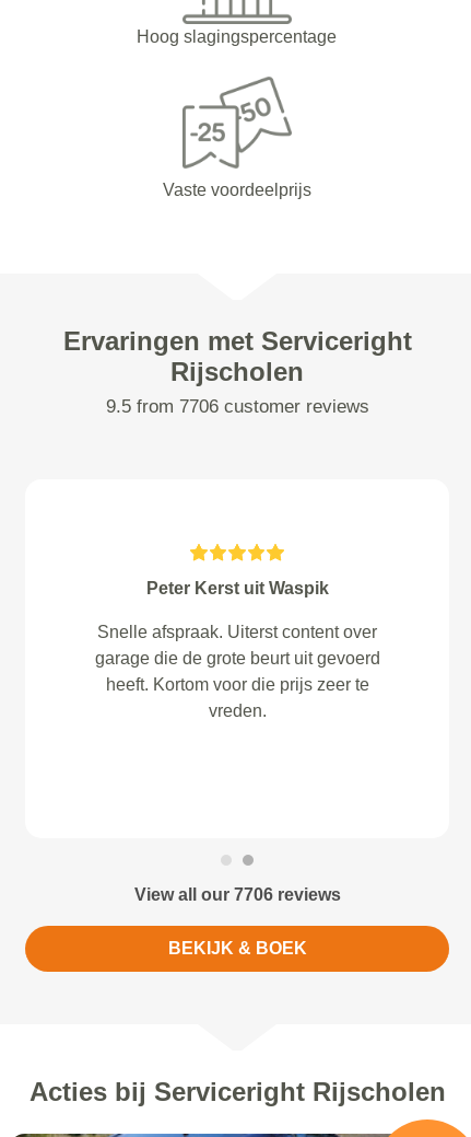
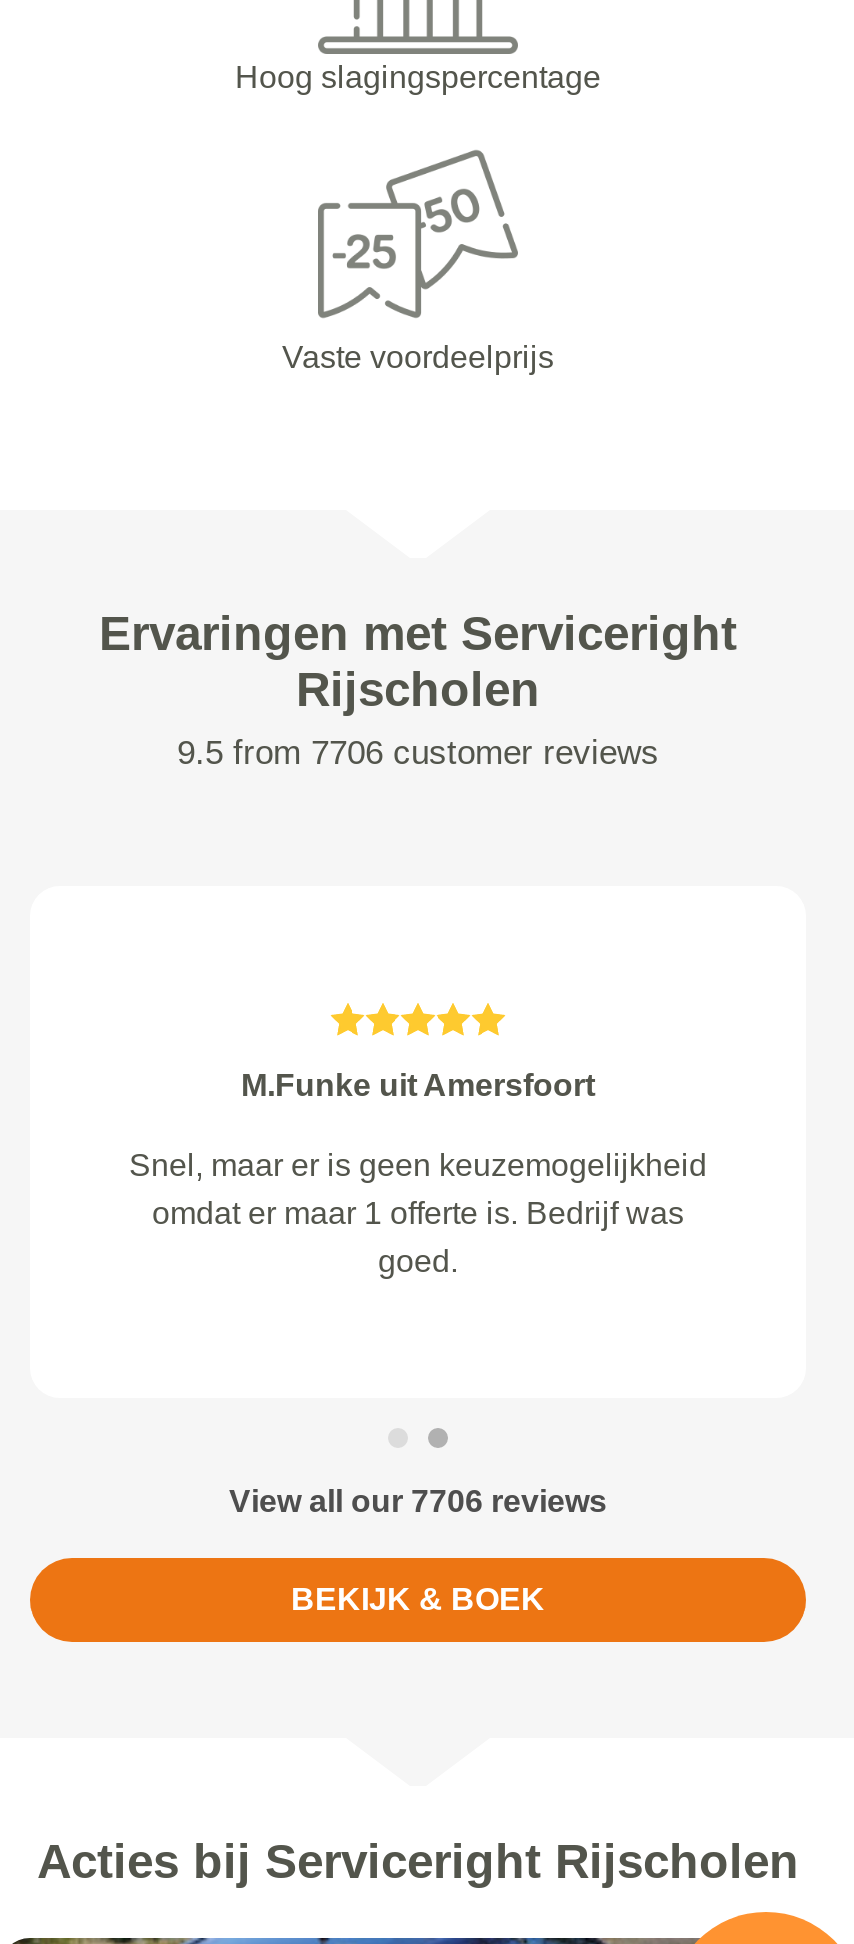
[146,579,328,597] Peter Kerst uit Waspik -> [241,1068,595,1102] M.Funke uit Amersfoort
[95,623,380,720] Snelle afspraak. Uiterst content over | garage die de grote beurt uit gevoerd | heeft. Kortom voor die prijs zeer te | vreden. -> [129,1148,707,1278] Snel, maar er is geen keuzemogelijkheid | omdat er maar 1 offerte is. Bedrijf was | goed.

